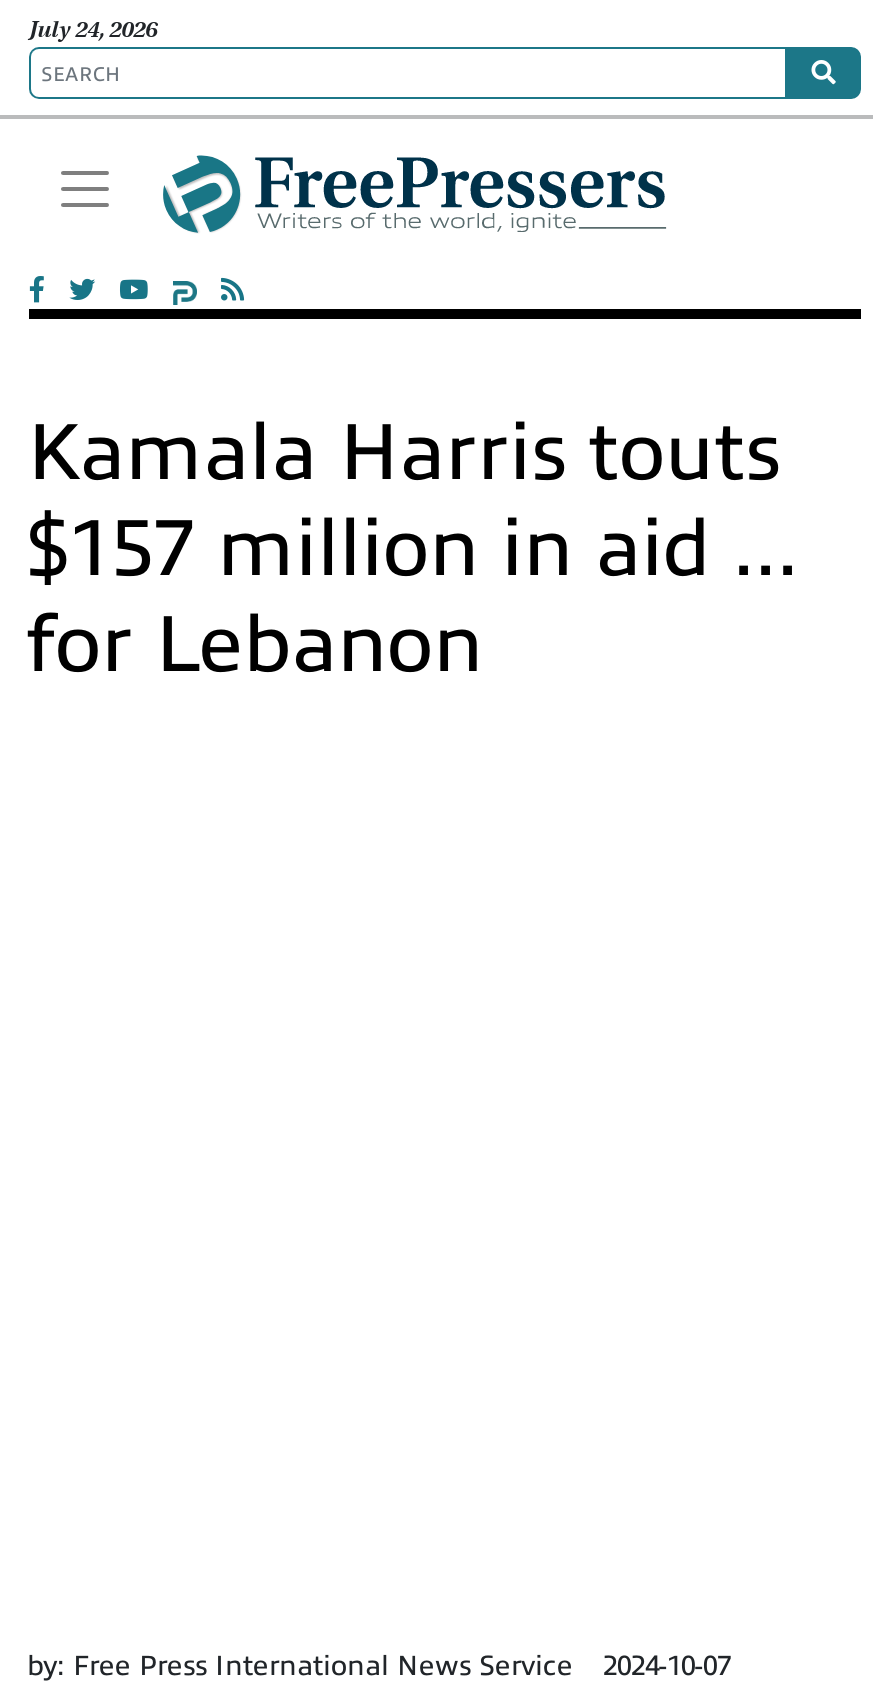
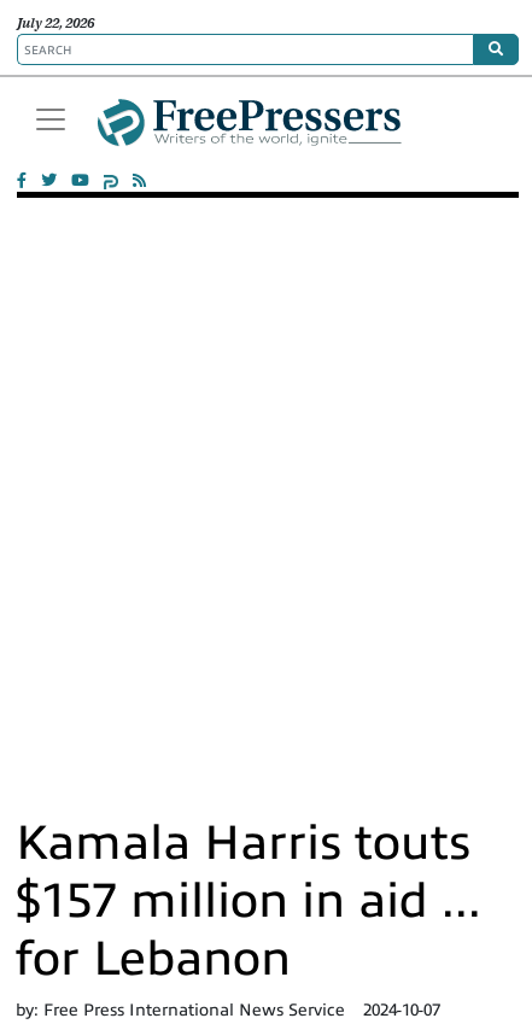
[29,15,157,43] July 24, 2026 -> [17,14,94,31] July 22, 2026
moved [27,407,793,689] -> [16,815,478,985]: Kamala Harris touts | $157 million in aid ... | for Lebanon

